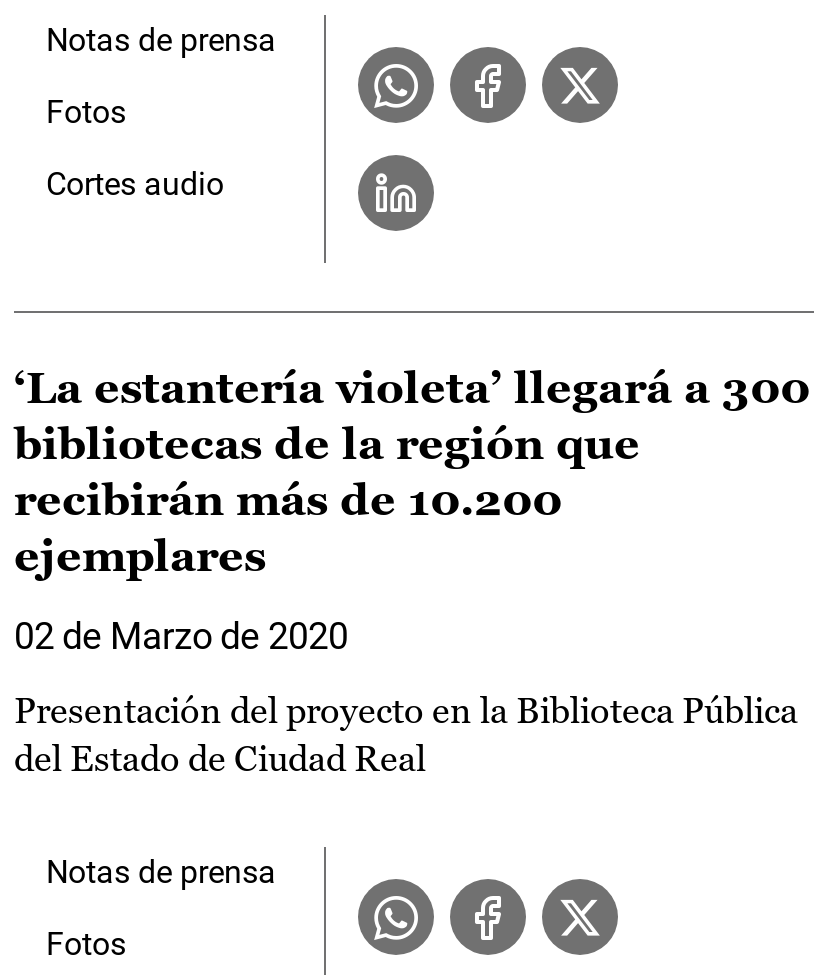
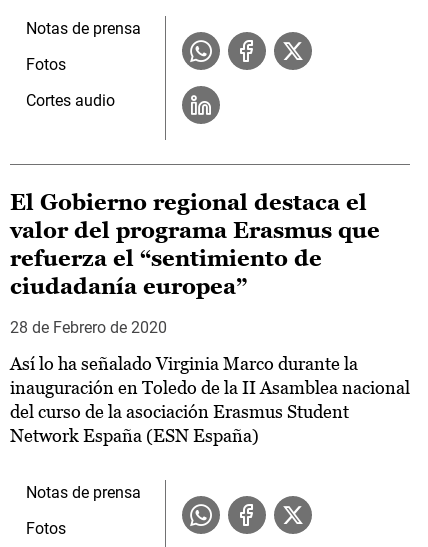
[14,363,810,581] ‘La estantería violeta’ llegará a 300 | bibliotecas de la región que | recibirán más de 10.200 | ejemplares -> [10,190,380,299] El Gobierno regional destaca el | valor del programa Erasmus que | refuerza el “sentimiento de | ciudadanía europea”
[14,615,348,657] 02 de Marzo de 2020 -> [10,318,167,337] 28 de Febrero de 2020
[14,689,798,779] Presentación del proyecto en la Biblioteca Pública | del Estado de Ciudad Real -> [10,353,410,446] Así lo ha señalado Virginia Marco durante la | inauguración en Toledo de la II Asamblea nacional | del curso de la asociación Erasmus Student | Network España (ESN España)

